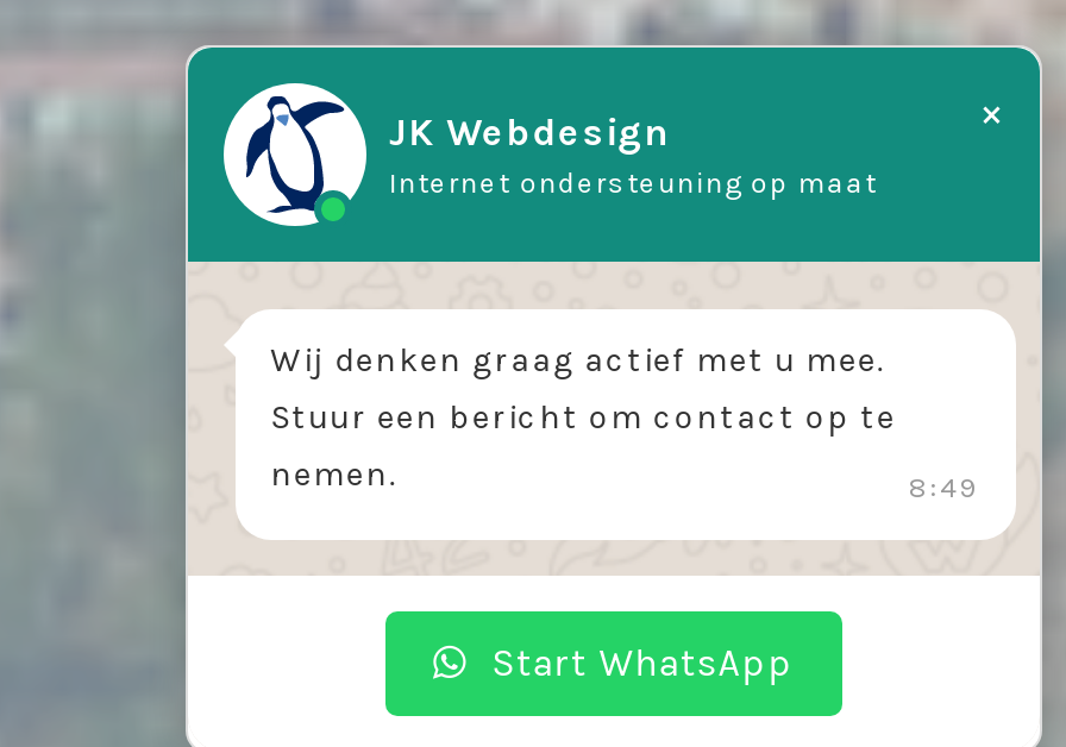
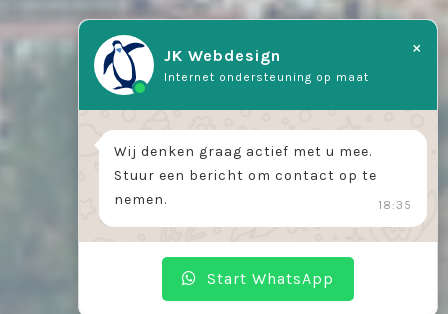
[909,471,980,504] 8:49 -> [378,198,412,212] 18:35

